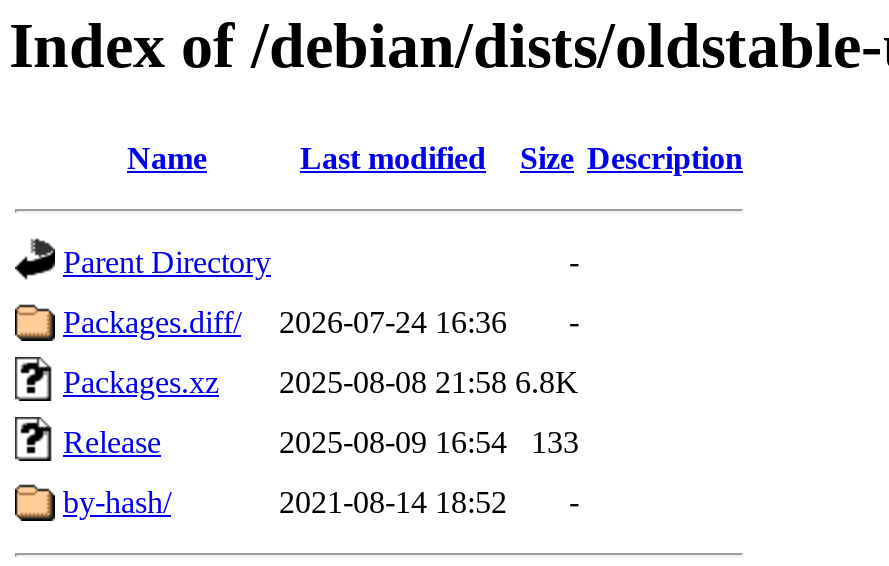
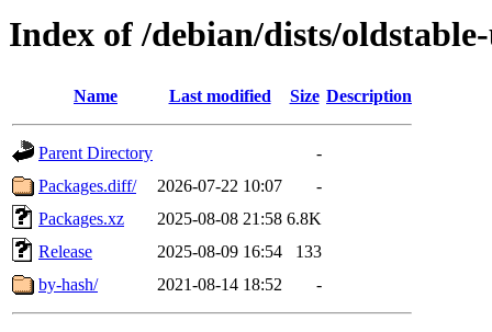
[279,305,507,339] 2026-07-24 16:36 -> [157,176,282,195] 2026-07-22 10:07

